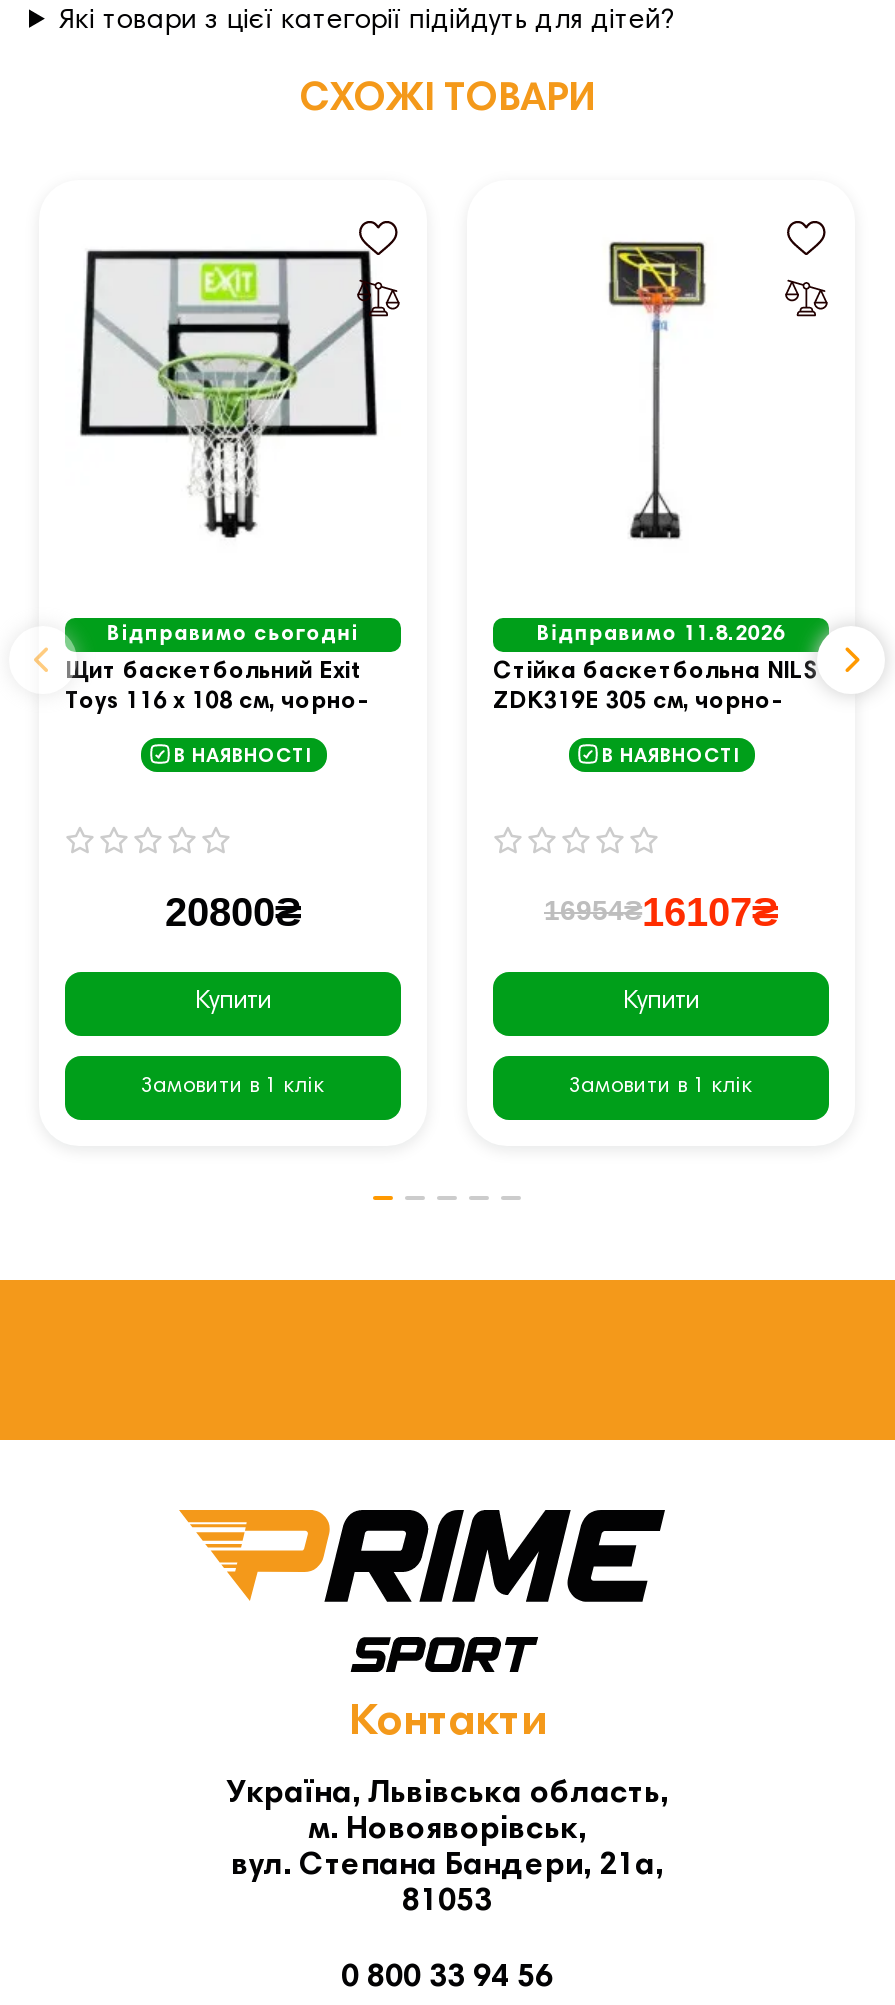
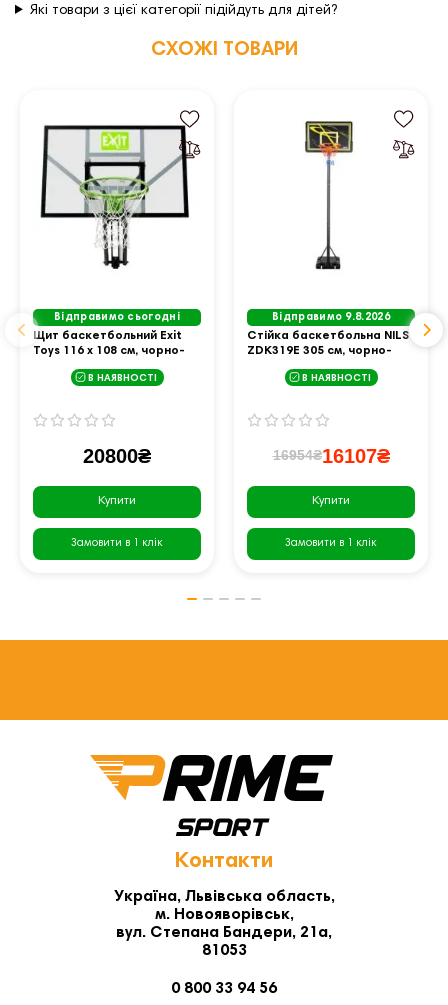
[537,623,785,645] Відправимо 11.8.2026 -> [272,312,390,323] Відправимо 9.8.2026

